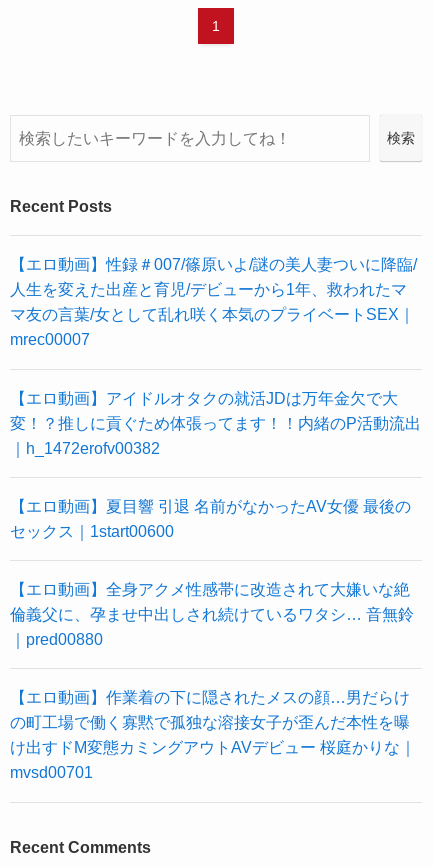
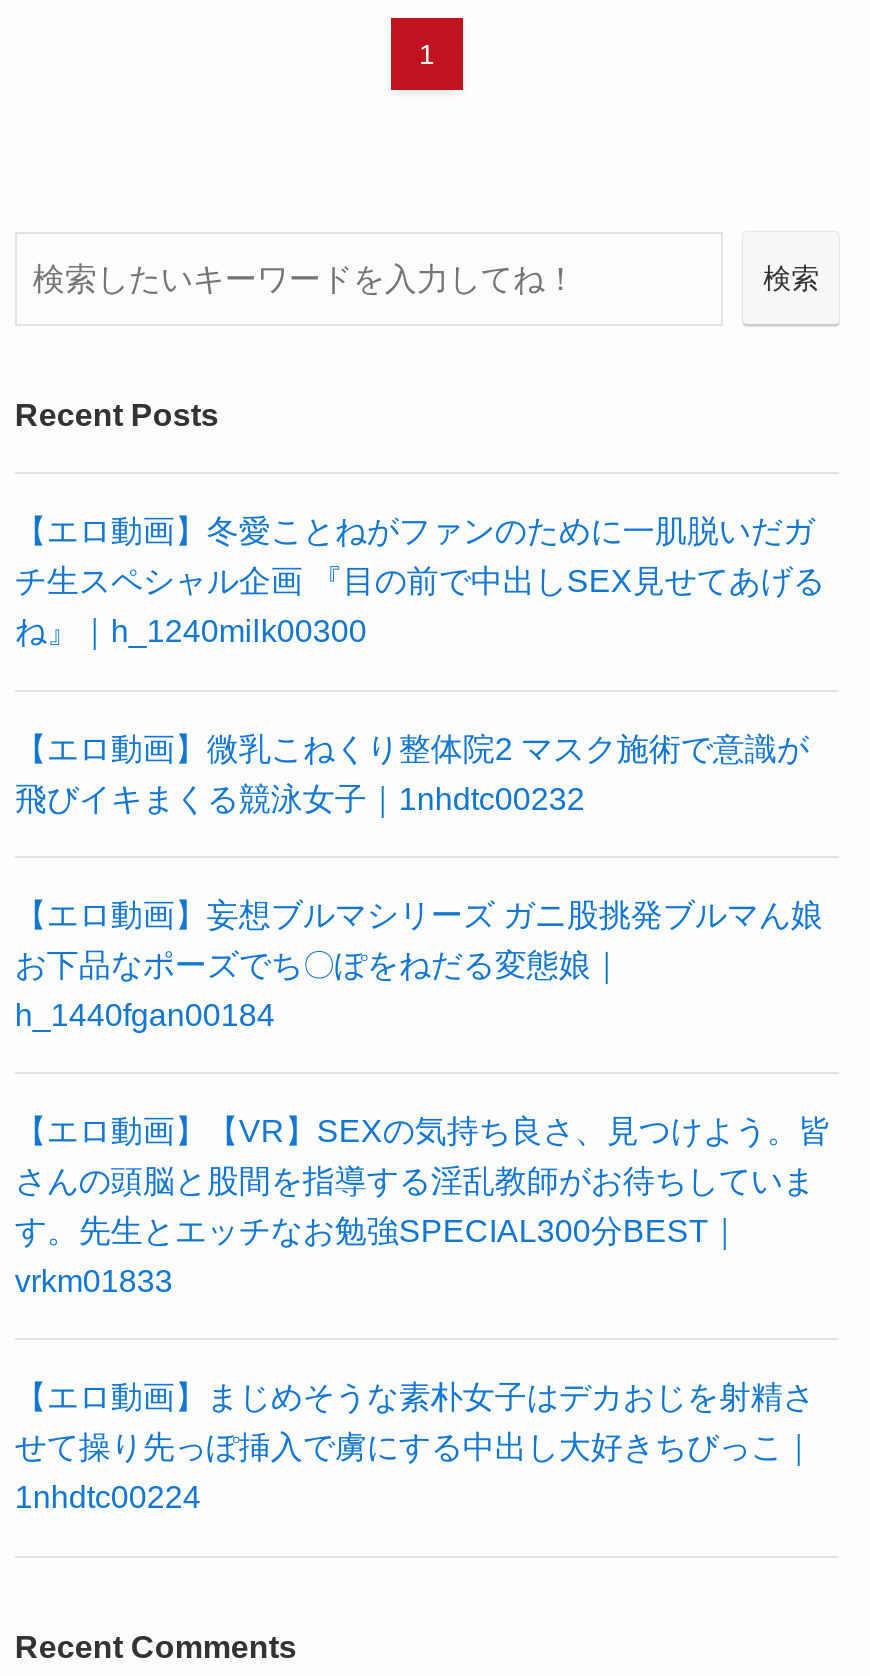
[10,255,417,348] 【エロ動画】性録＃007/篠原いよ/謎の美人妻ついに降臨/ | 人生を変えた出産と育児/デビューから1年、救われたマ | マ友の言葉/女として乱れ咲く本気のプライベートSEX｜ | mrec00007 -> [15,513,825,649] 【エロ動画】冬愛ことねがファンのために一肌脱いだガ | チ生スペシャル企画 『目の前で中出しSEX見せてあげる | ね』｜h_1240milk00300
[10,389,421,457] 【エロ動画】アイドルオタクの就活JDは万年金欠で大 | 変！？推しに貢ぐため体張ってます！！内緒のP活動流出 | ｜h_1472erofv00382 -> [15,729,809,815] 【エロ動画】微乳こねくり整体院2 マスク施術で意識が | 飛びイキまくる競泳女子｜1nhdtc00232
[10,497,411,540] 【エロ動画】夏目響 引退 名前がなかったAV女優 最後の | セックス｜1start00600 -> [15,896,823,1032] 【エロ動画】妄想ブルマシリーズ ガニ股挑発ブルマん娘 | お下品なポーズでち〇ぽをねだる変態娘｜ | h_1440fgan00184
[10,580,414,648] 【エロ動画】全身アクメ性感帯に改造されて大嫌いな絶 | 倫義父に、孕ませ中出しされ続けているワタシ… 音無鈴 | ｜pred00880 -> [15,1112,831,1298] 【エロ動画】【VR】SEXの気持ち良さ、見つけよう。皆 | さんの頭脳と股間を指導する淫乱教師がお待ちしていま | す。先生とエッチなお勉強SPECIAL300分BEST｜ | vrkm01833
[10,688,416,781] 【エロ動画】作業着の下に隠されたメスの顔…男だらけ | の町工場で働く寡黙で孤独な溶接女子が歪んだ本性を曝 | け出すドM変態カミングアウトAVデビュー 桜庭かりな｜ | mvsd00701 -> [15,1379,815,1515] 【エロ動画】まじめそうな素朴女子はデカおじを射精さ | せて操り先っぽ挿入で虜にする中出し大好きちびっこ｜ | 1nhdtc00224

